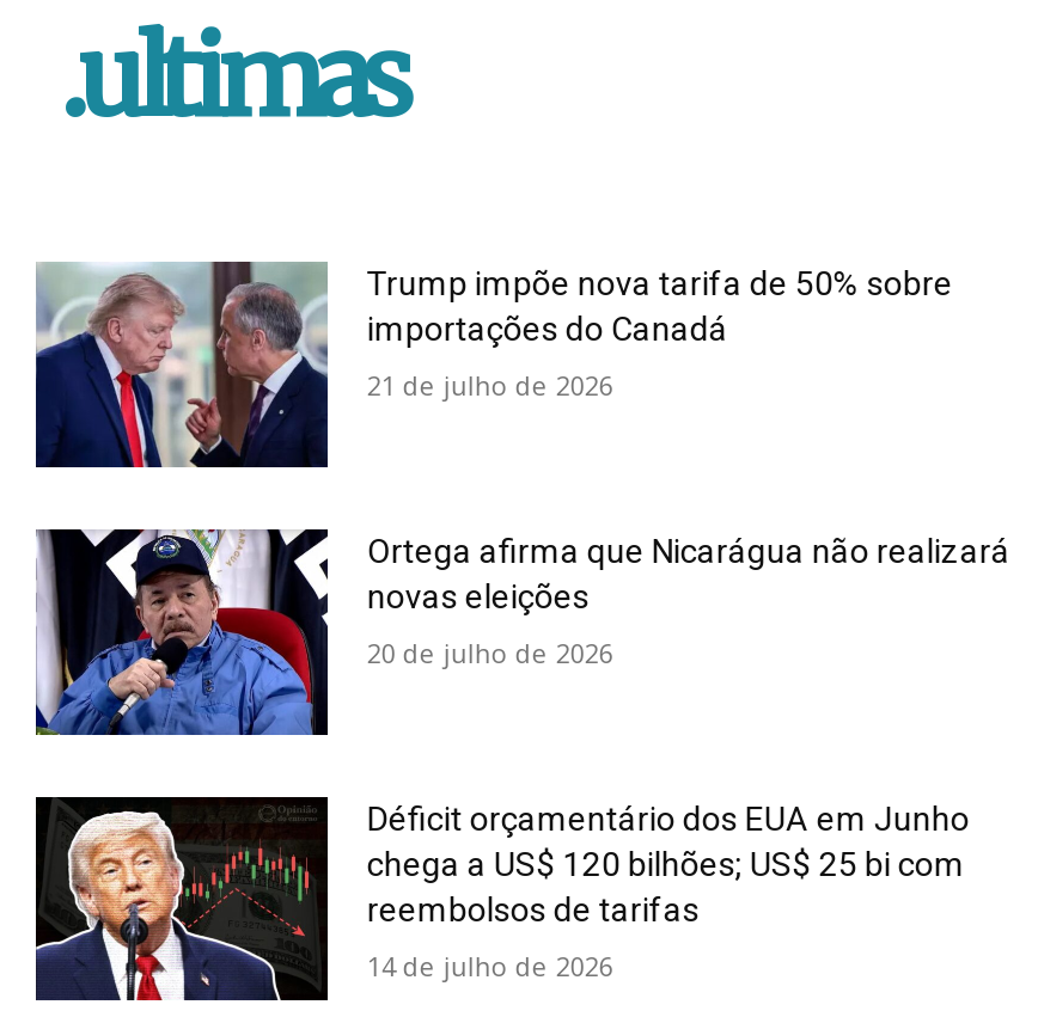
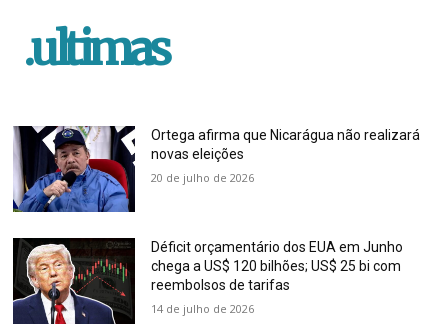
[33,259,953,470] [image] | Trump impõe nova tarifa de 50% sobre | importações do Canadá | 21 de julho de 2026 -> none

